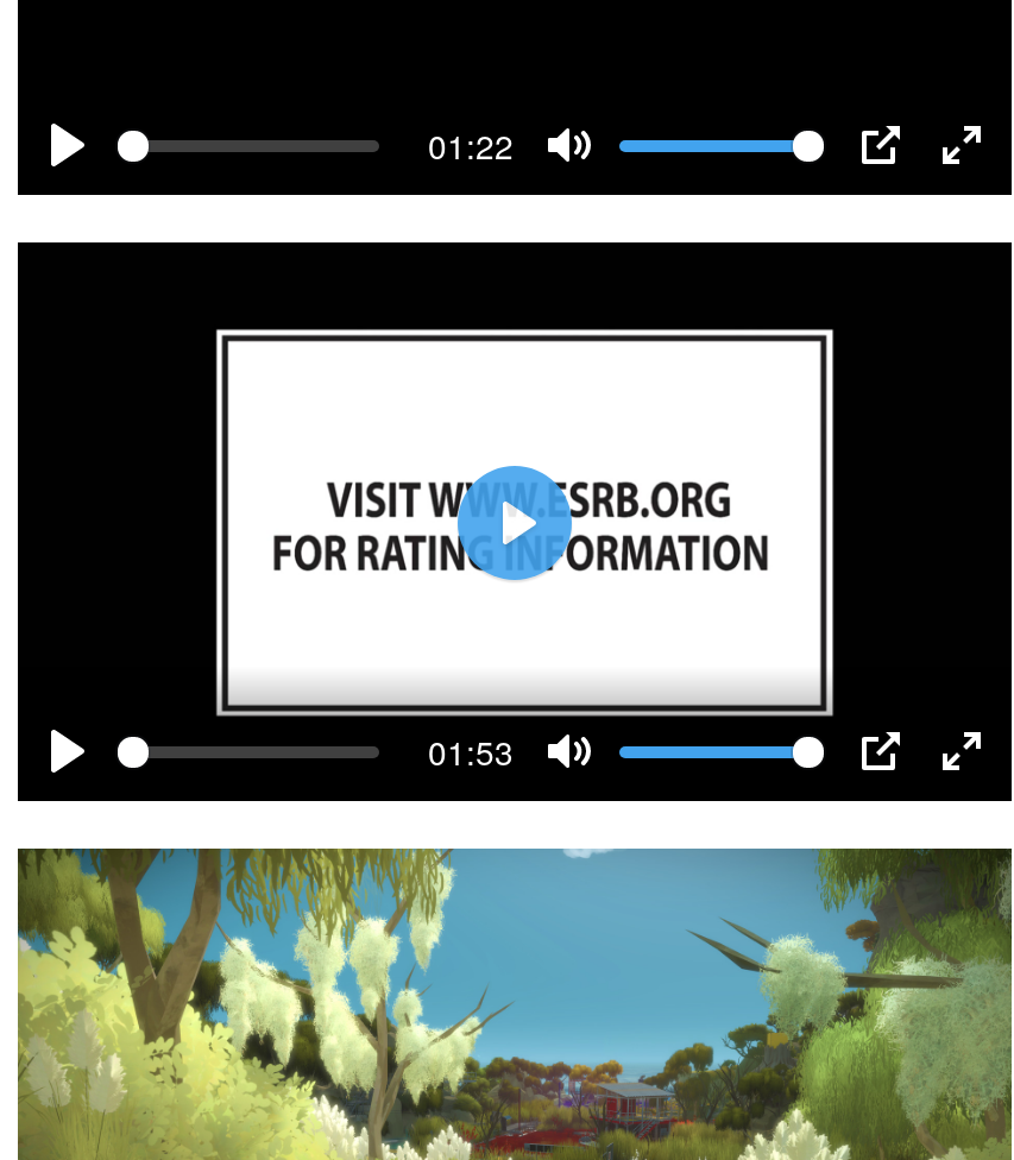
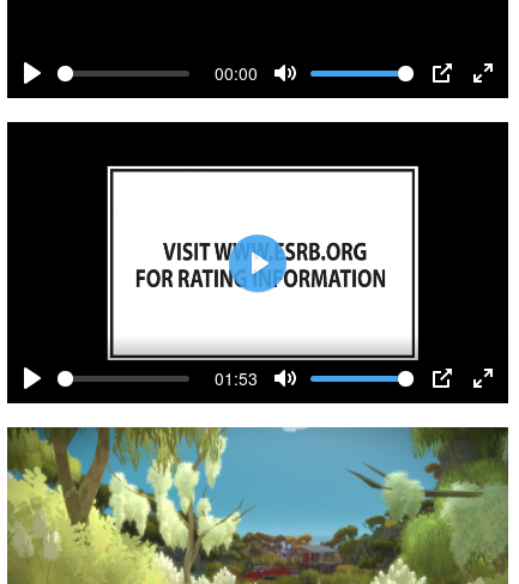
[428,120,514,168] 01:22 -> [214,61,257,84] 00:00

